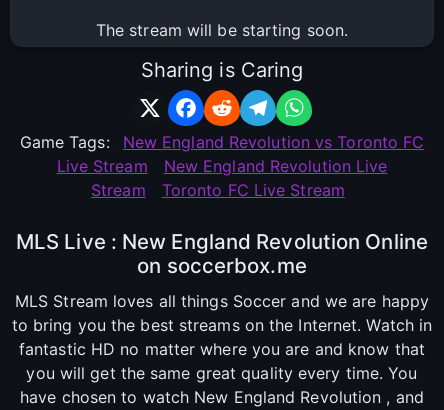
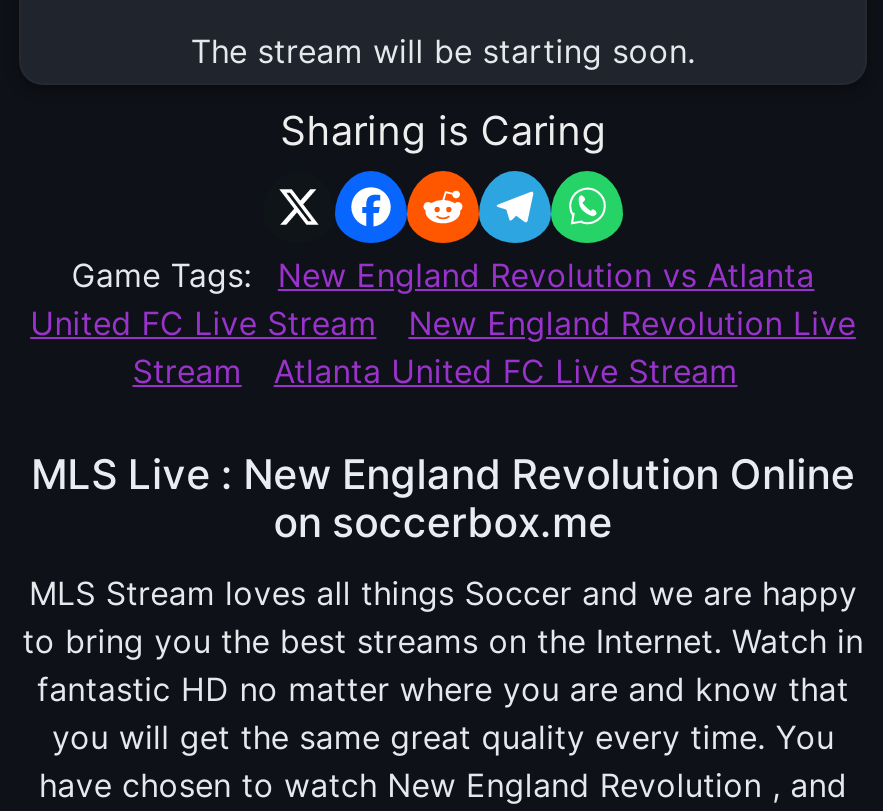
[20,132,424,176] Game Tags: New England Revolution vs Toronto FC | Live Stream -> [30,255,814,343] Game Tags: New England Revolution vs Atlanta | United FC Live Stream
[162,180,345,200] Toronto FC Live Stream -> [274,351,737,391] Atlanta United FC Live Stream

